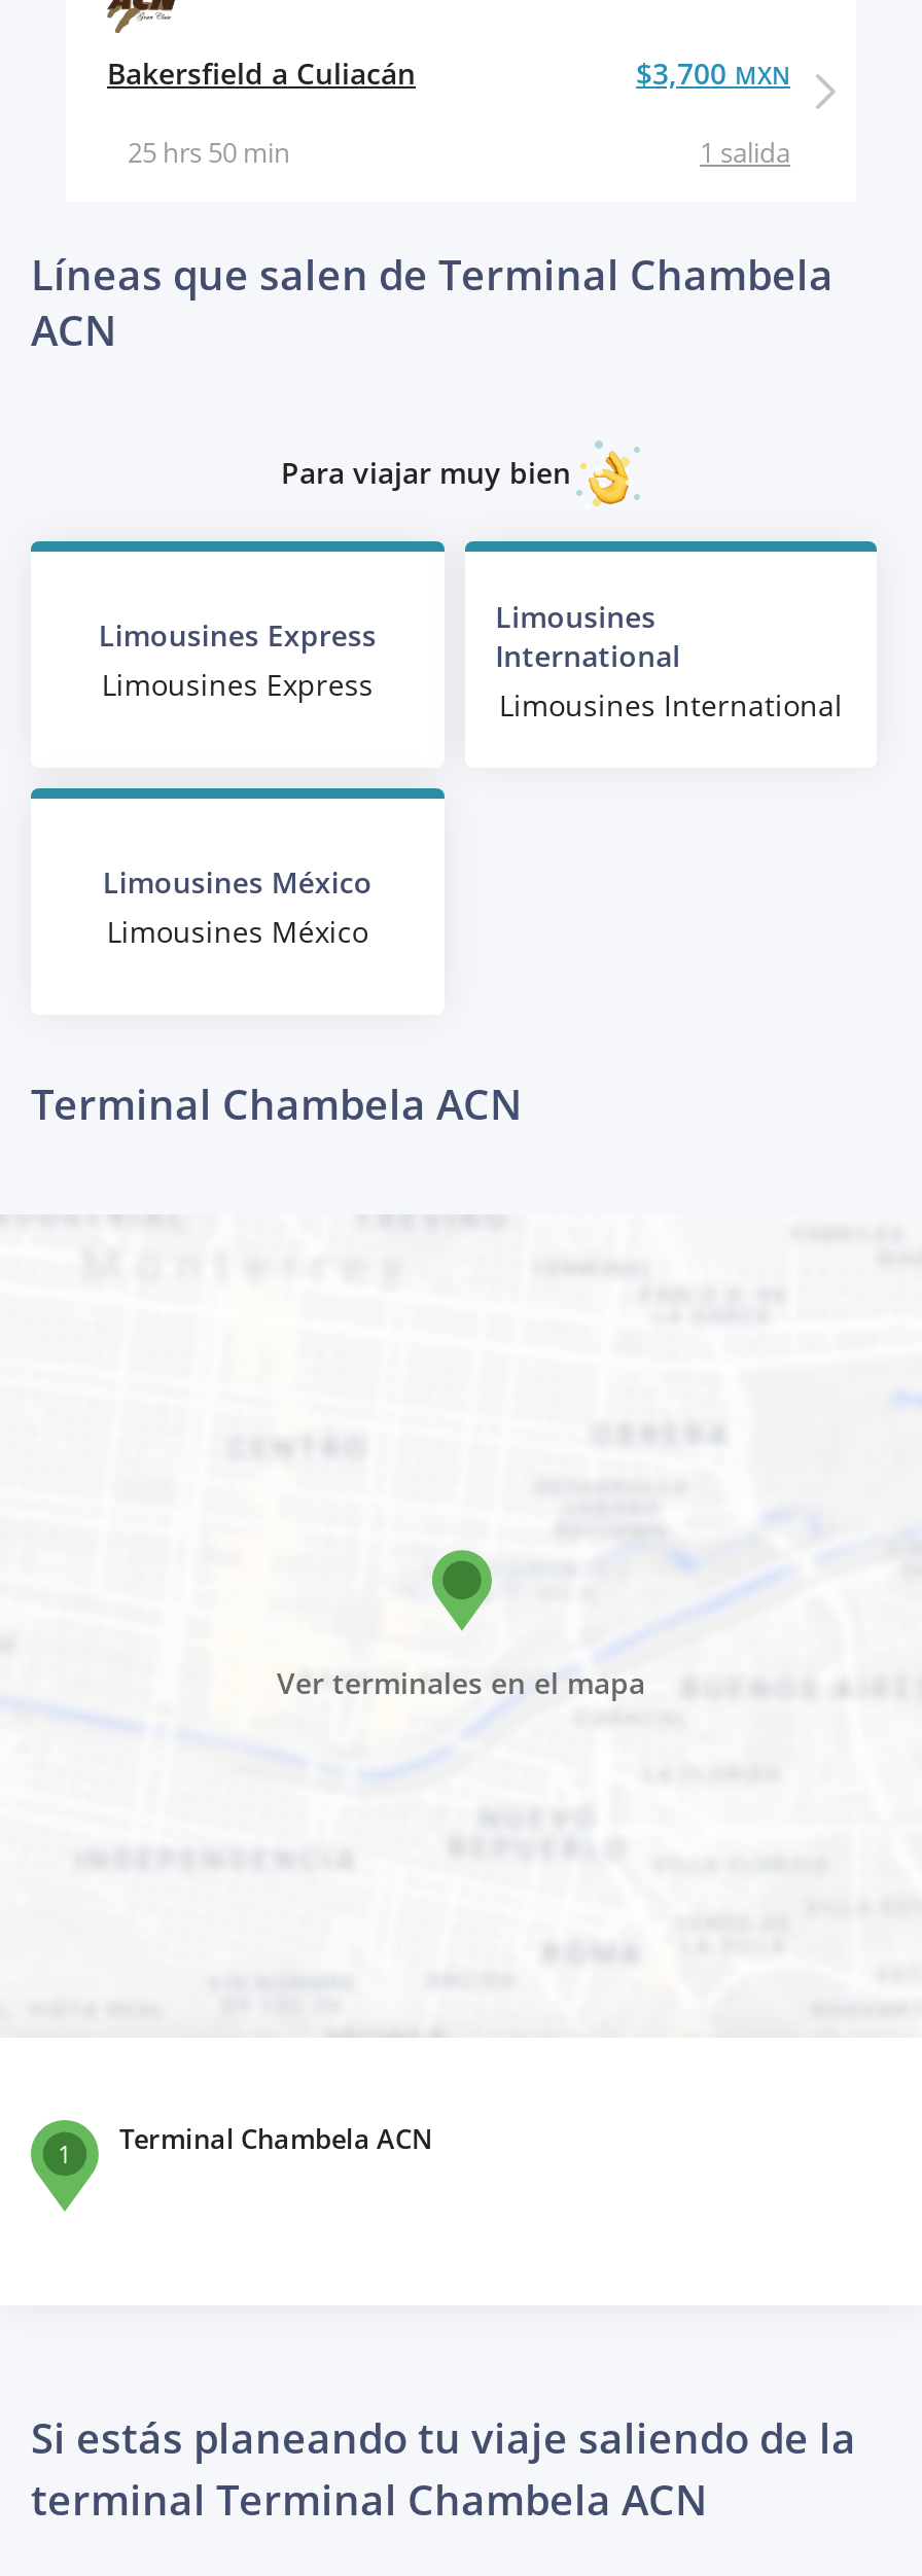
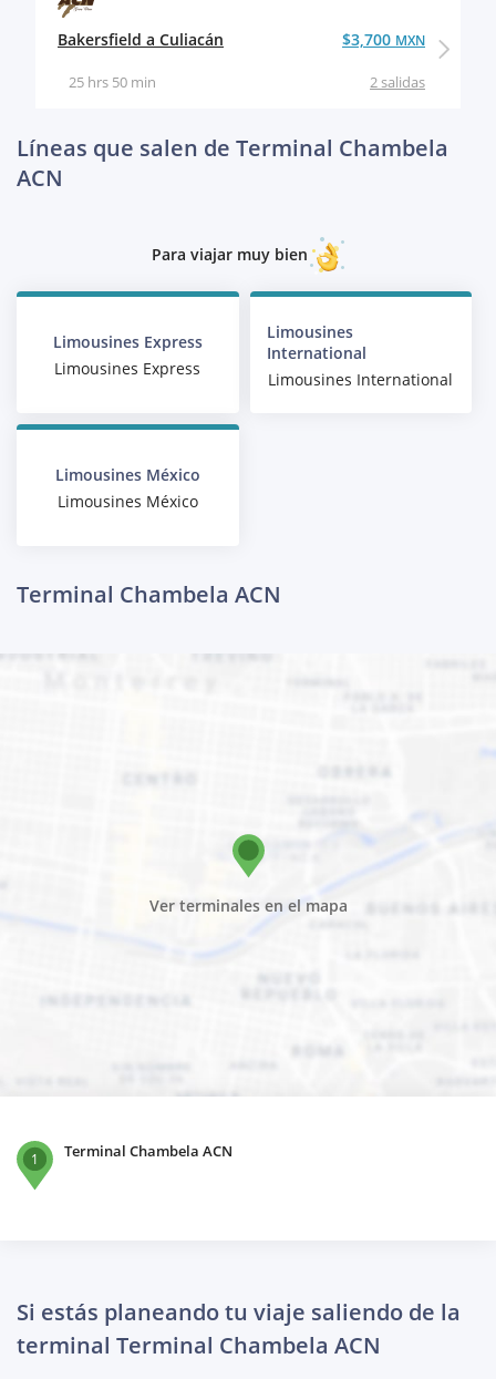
[700,135,790,172] 1 salida -> [370,73,425,92] 2 salidas

